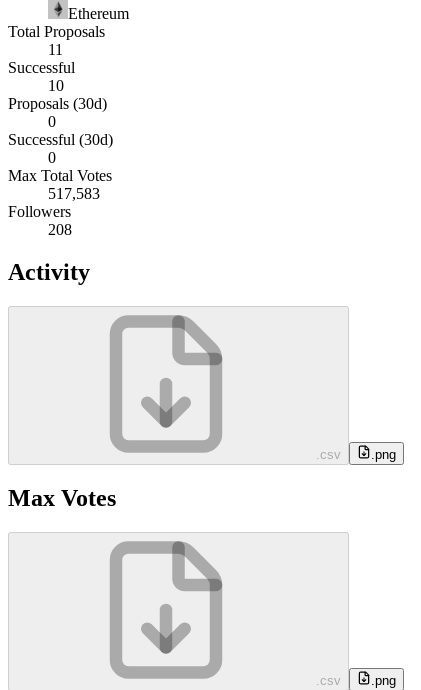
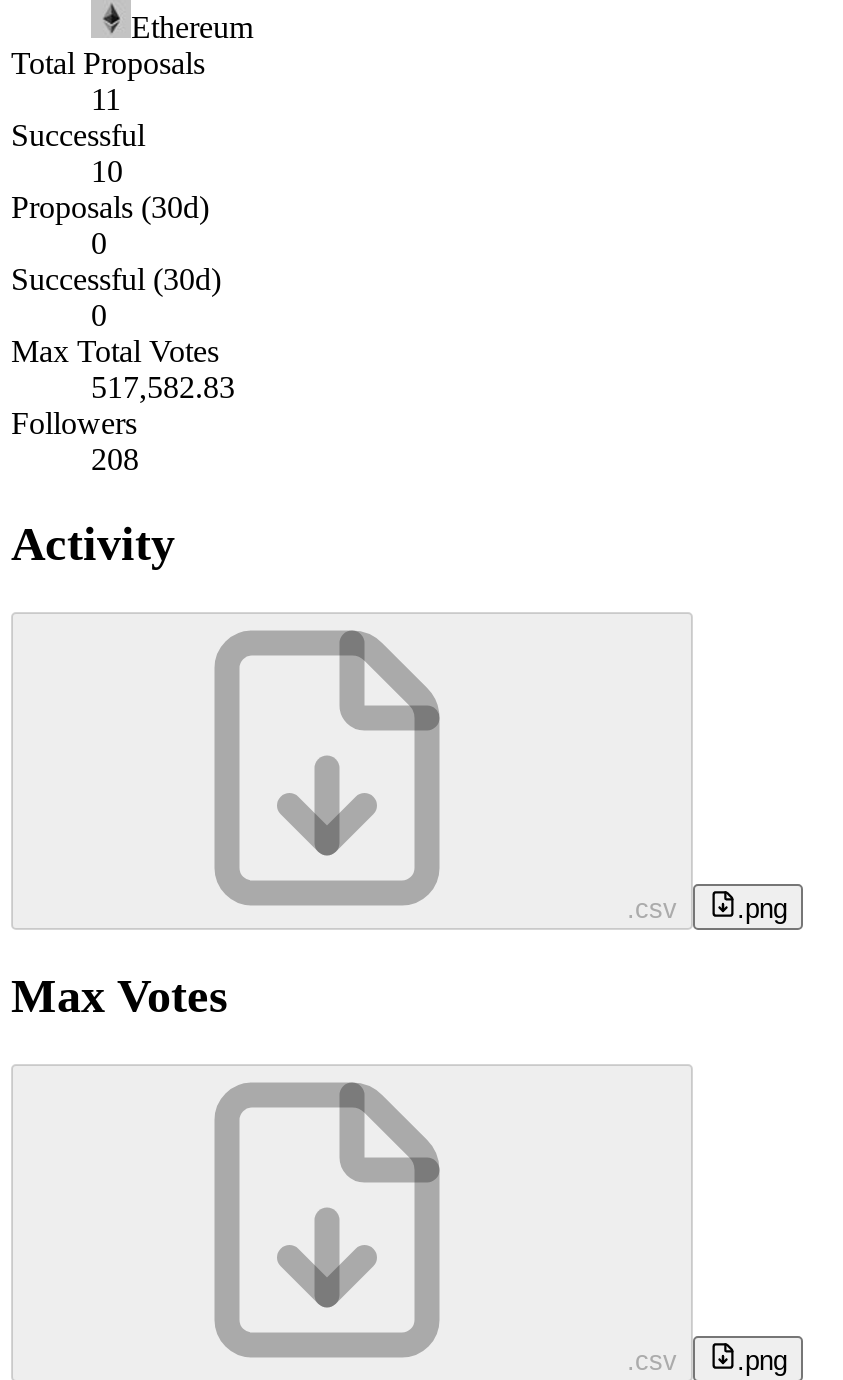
[48,185,100,202] 517,583 -> [91,370,235,404] 517,582.83

